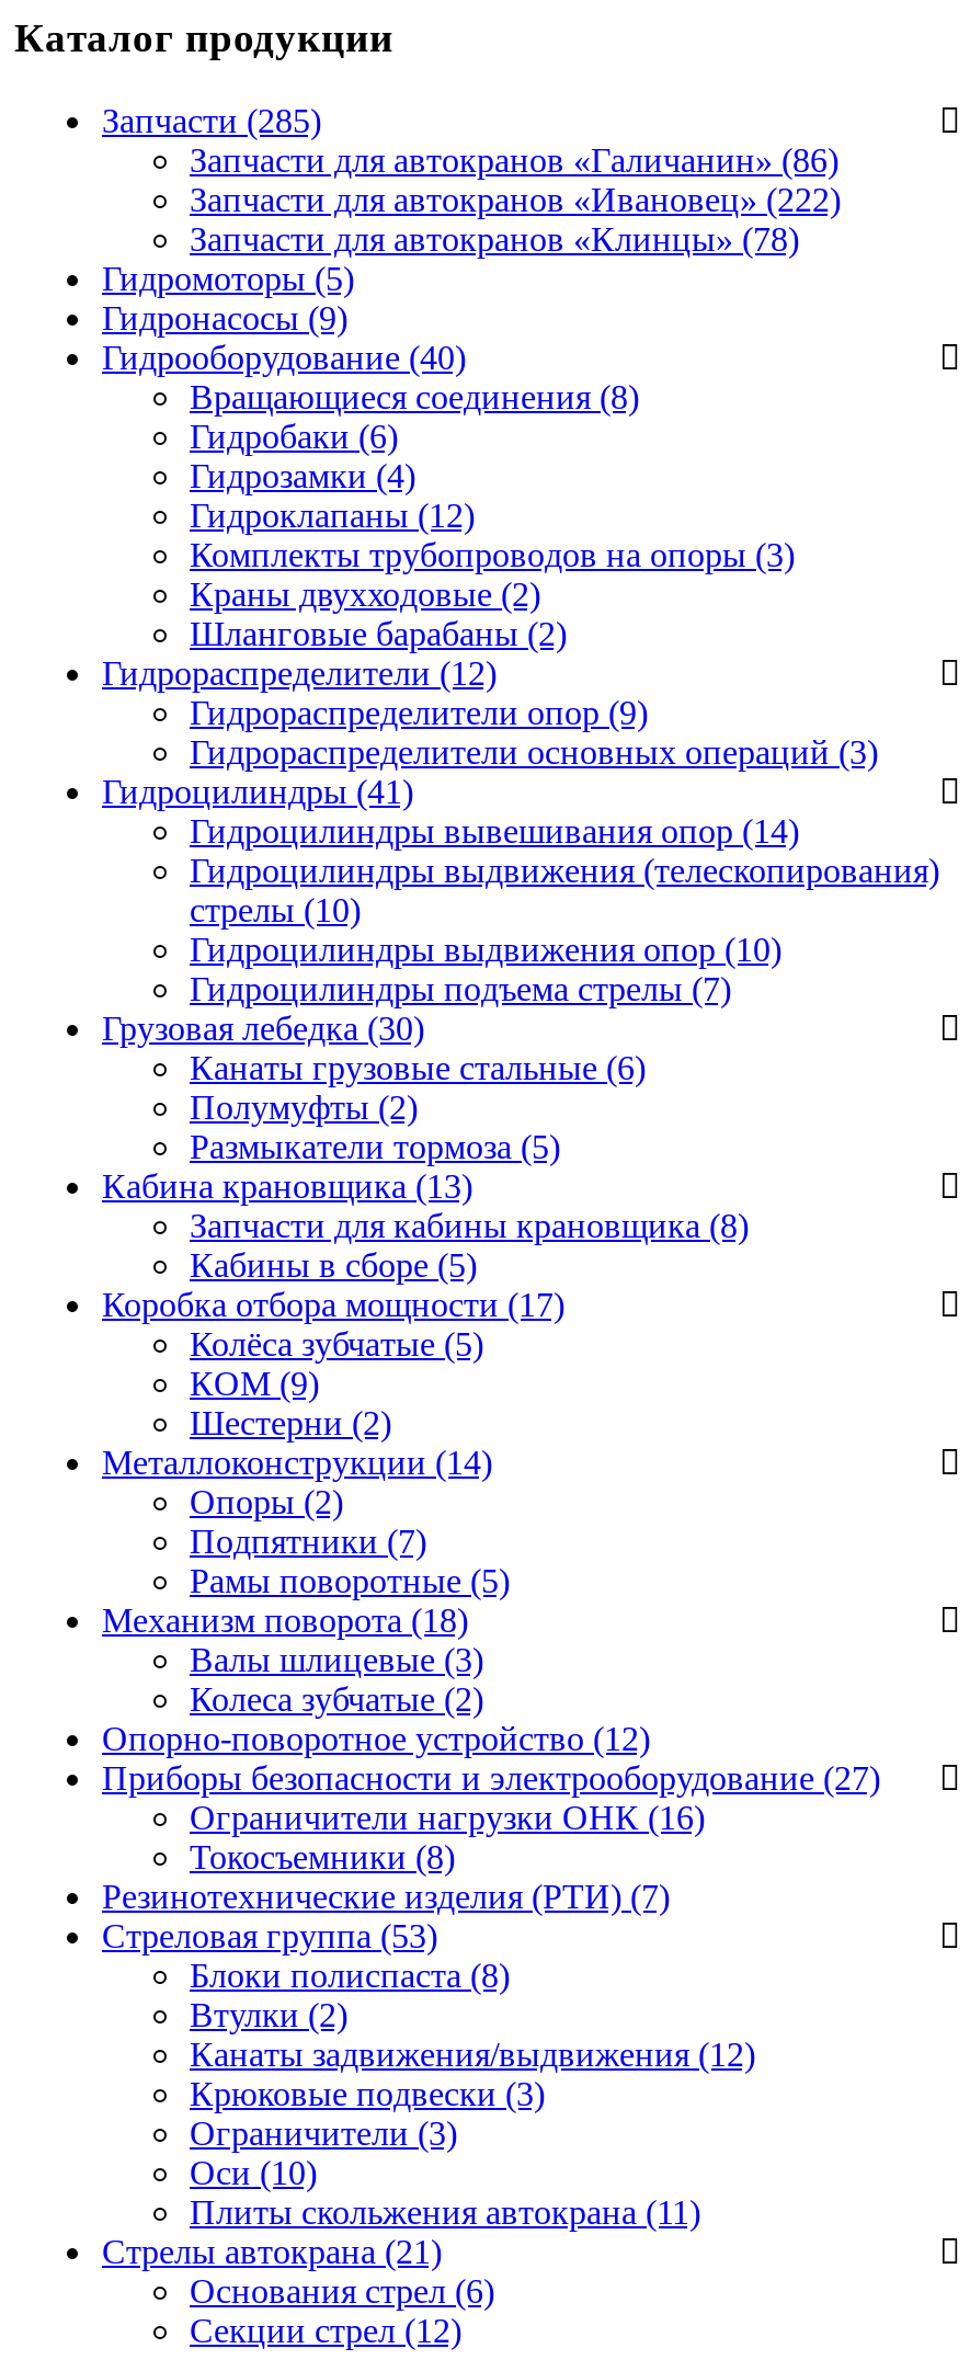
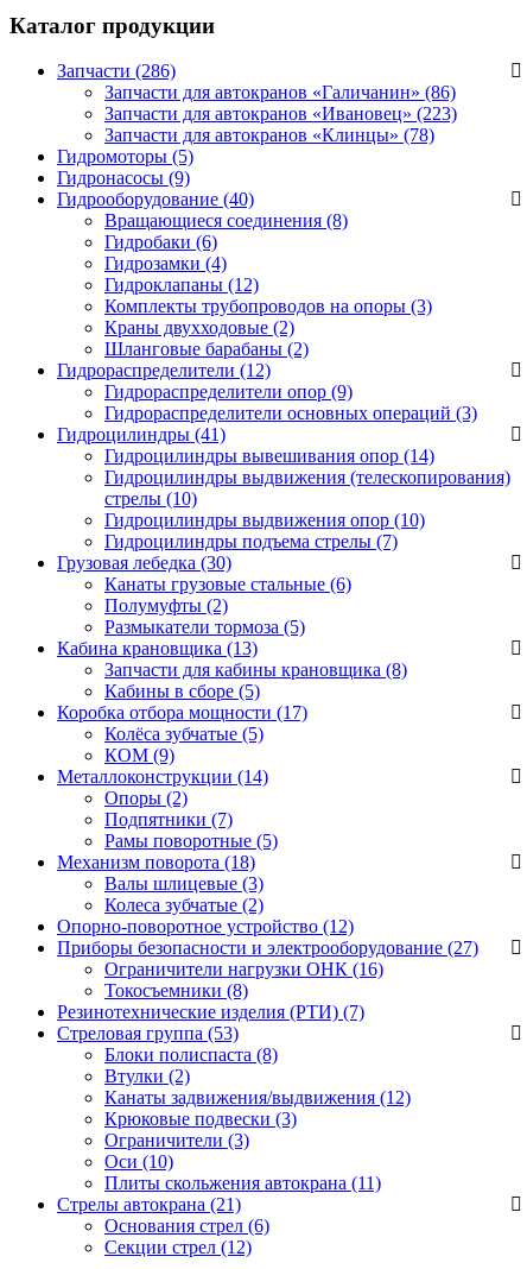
[102,103,321,140] Запчасти (285) -> [57,61,176,81] Запчасти (286)
[190,182,841,219] Запчасти для автокранов «Ивановец» (222) -> [104,104,457,124] Запчасти для автокранов «Ивановец» (223)
[190,1405,391,1442] Шестерни (2) -> none

